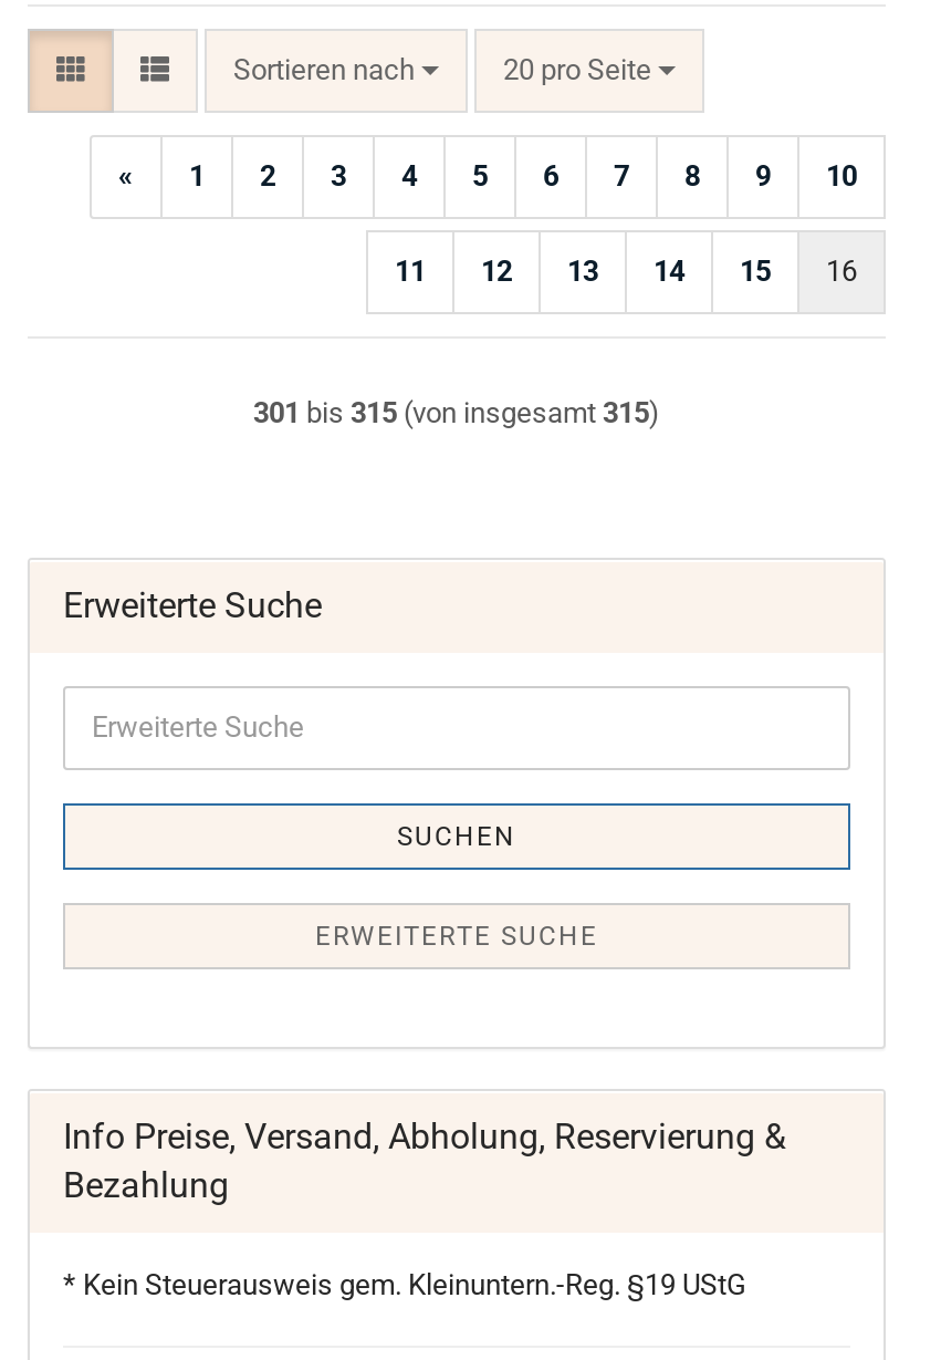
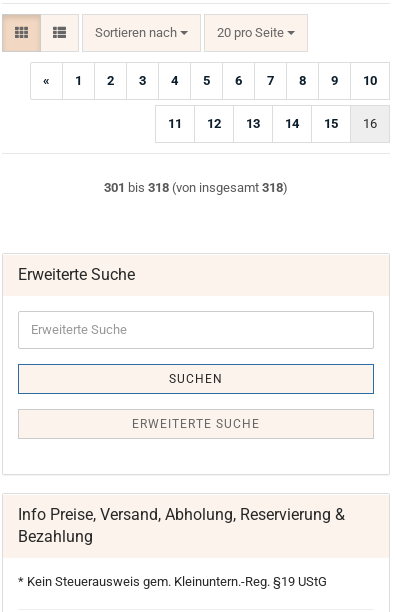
[253,395,660,429] 301 bis 315 (von insgesamt 315) -> [104,180,288,195] 301 bis 318 (von insgesamt 318)

